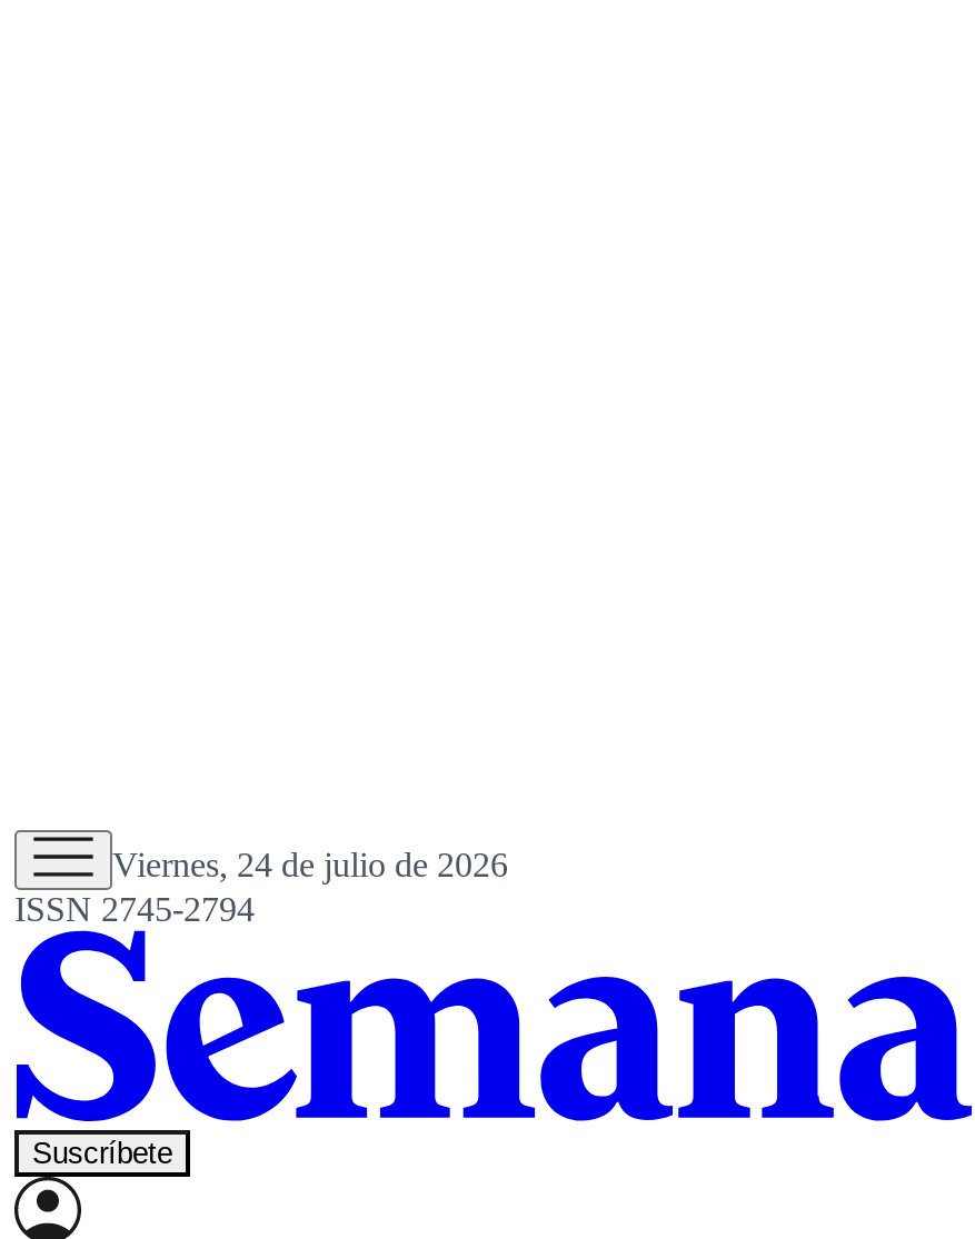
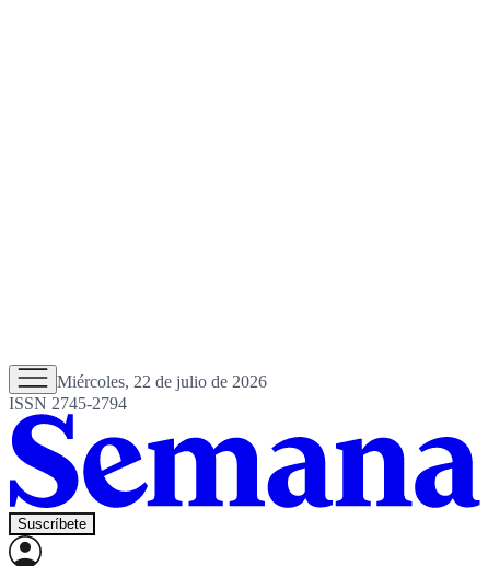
[112,846,508,883] Viernes, 24 de julio de 2026 -> [57,372,267,391] Miércoles, 22 de julio de 2026

